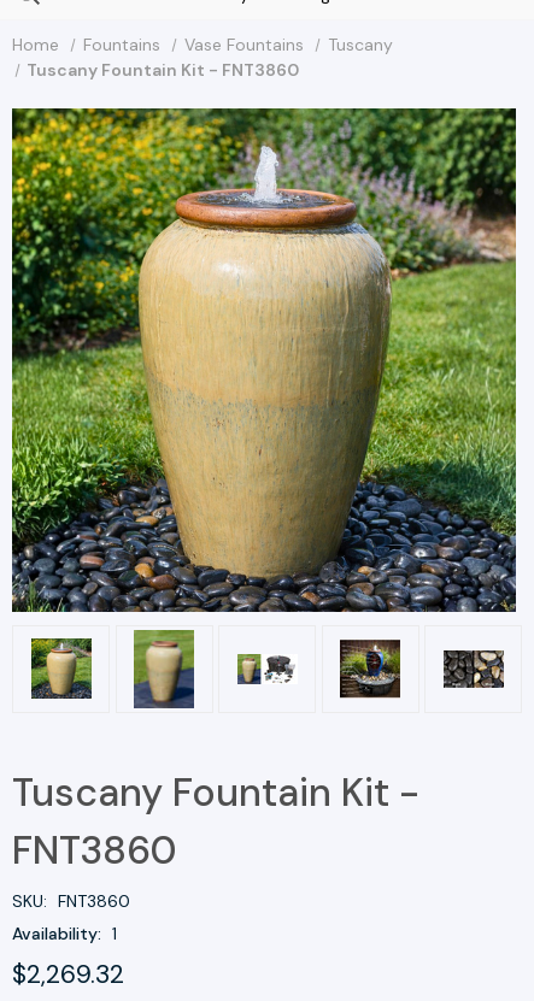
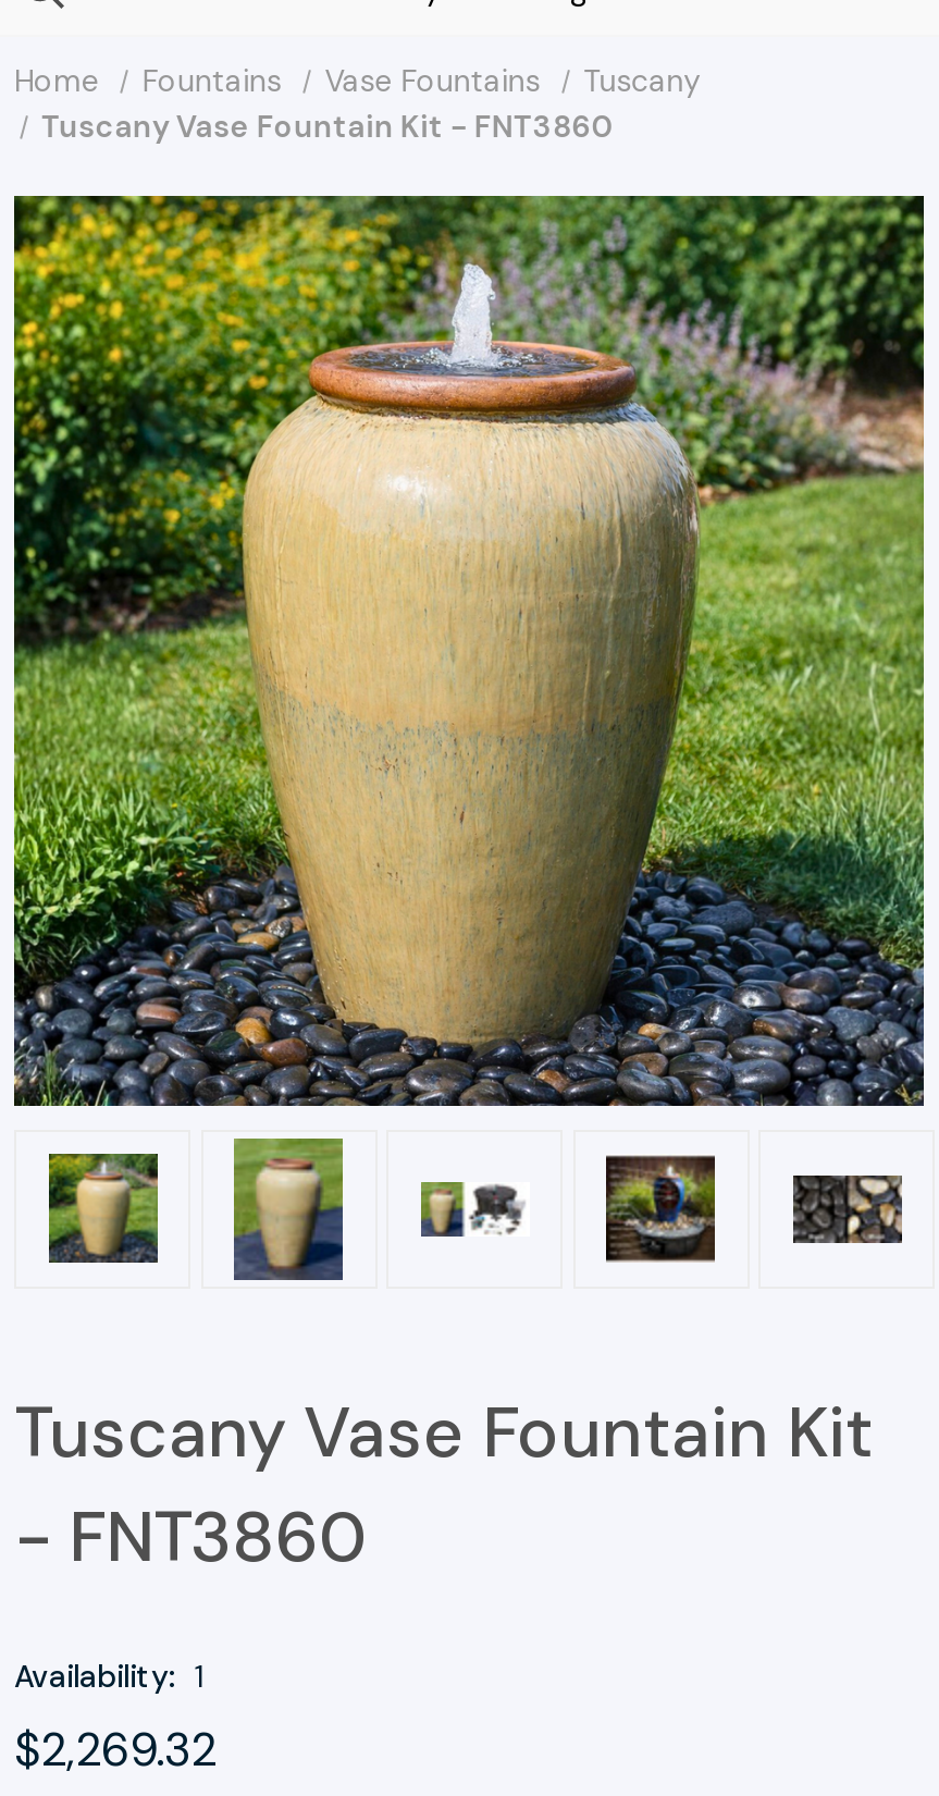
[27,59,299,81] Tuscany Fountain Kit - FNT3860 -> [41,107,613,146] Tuscany Vase Fountain Kit - FNT3860
[12,767,419,912] Tuscany Fountain Kit - | FNT3860 | SKU: FNT3860 -> [14,1387,874,1583] Tuscany Vase Fountain Kit | - FNT3860

